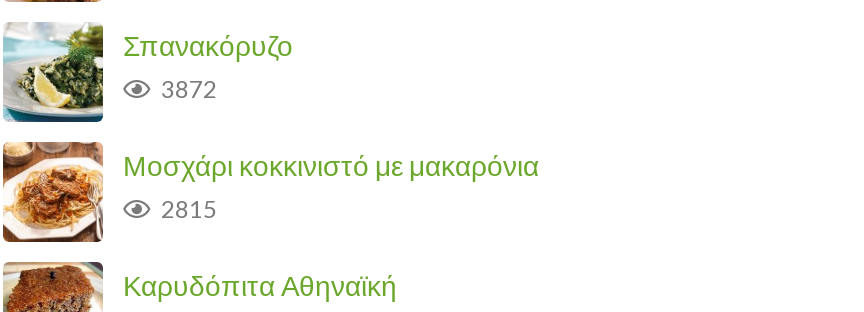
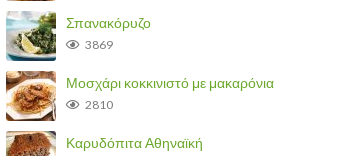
[161,74,217,104] 3872 -> [85,37,113,52] 3869
[161,194,217,224] 2815 -> [85,97,113,112] 2810

